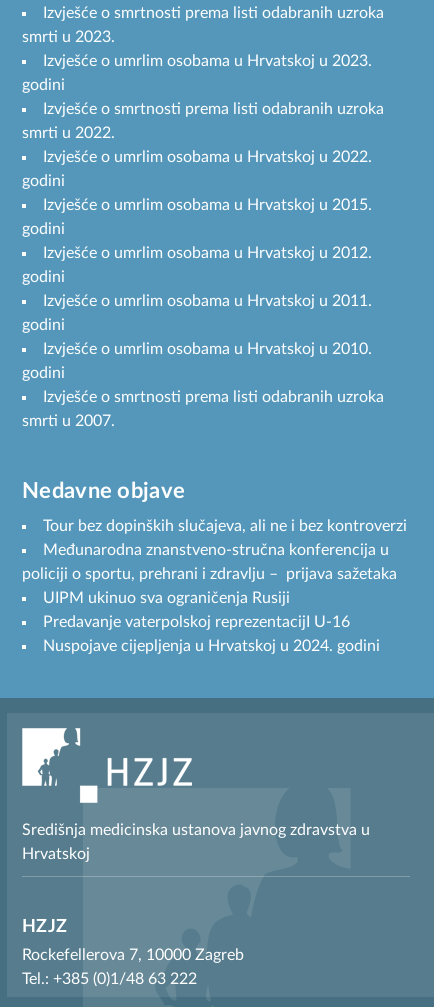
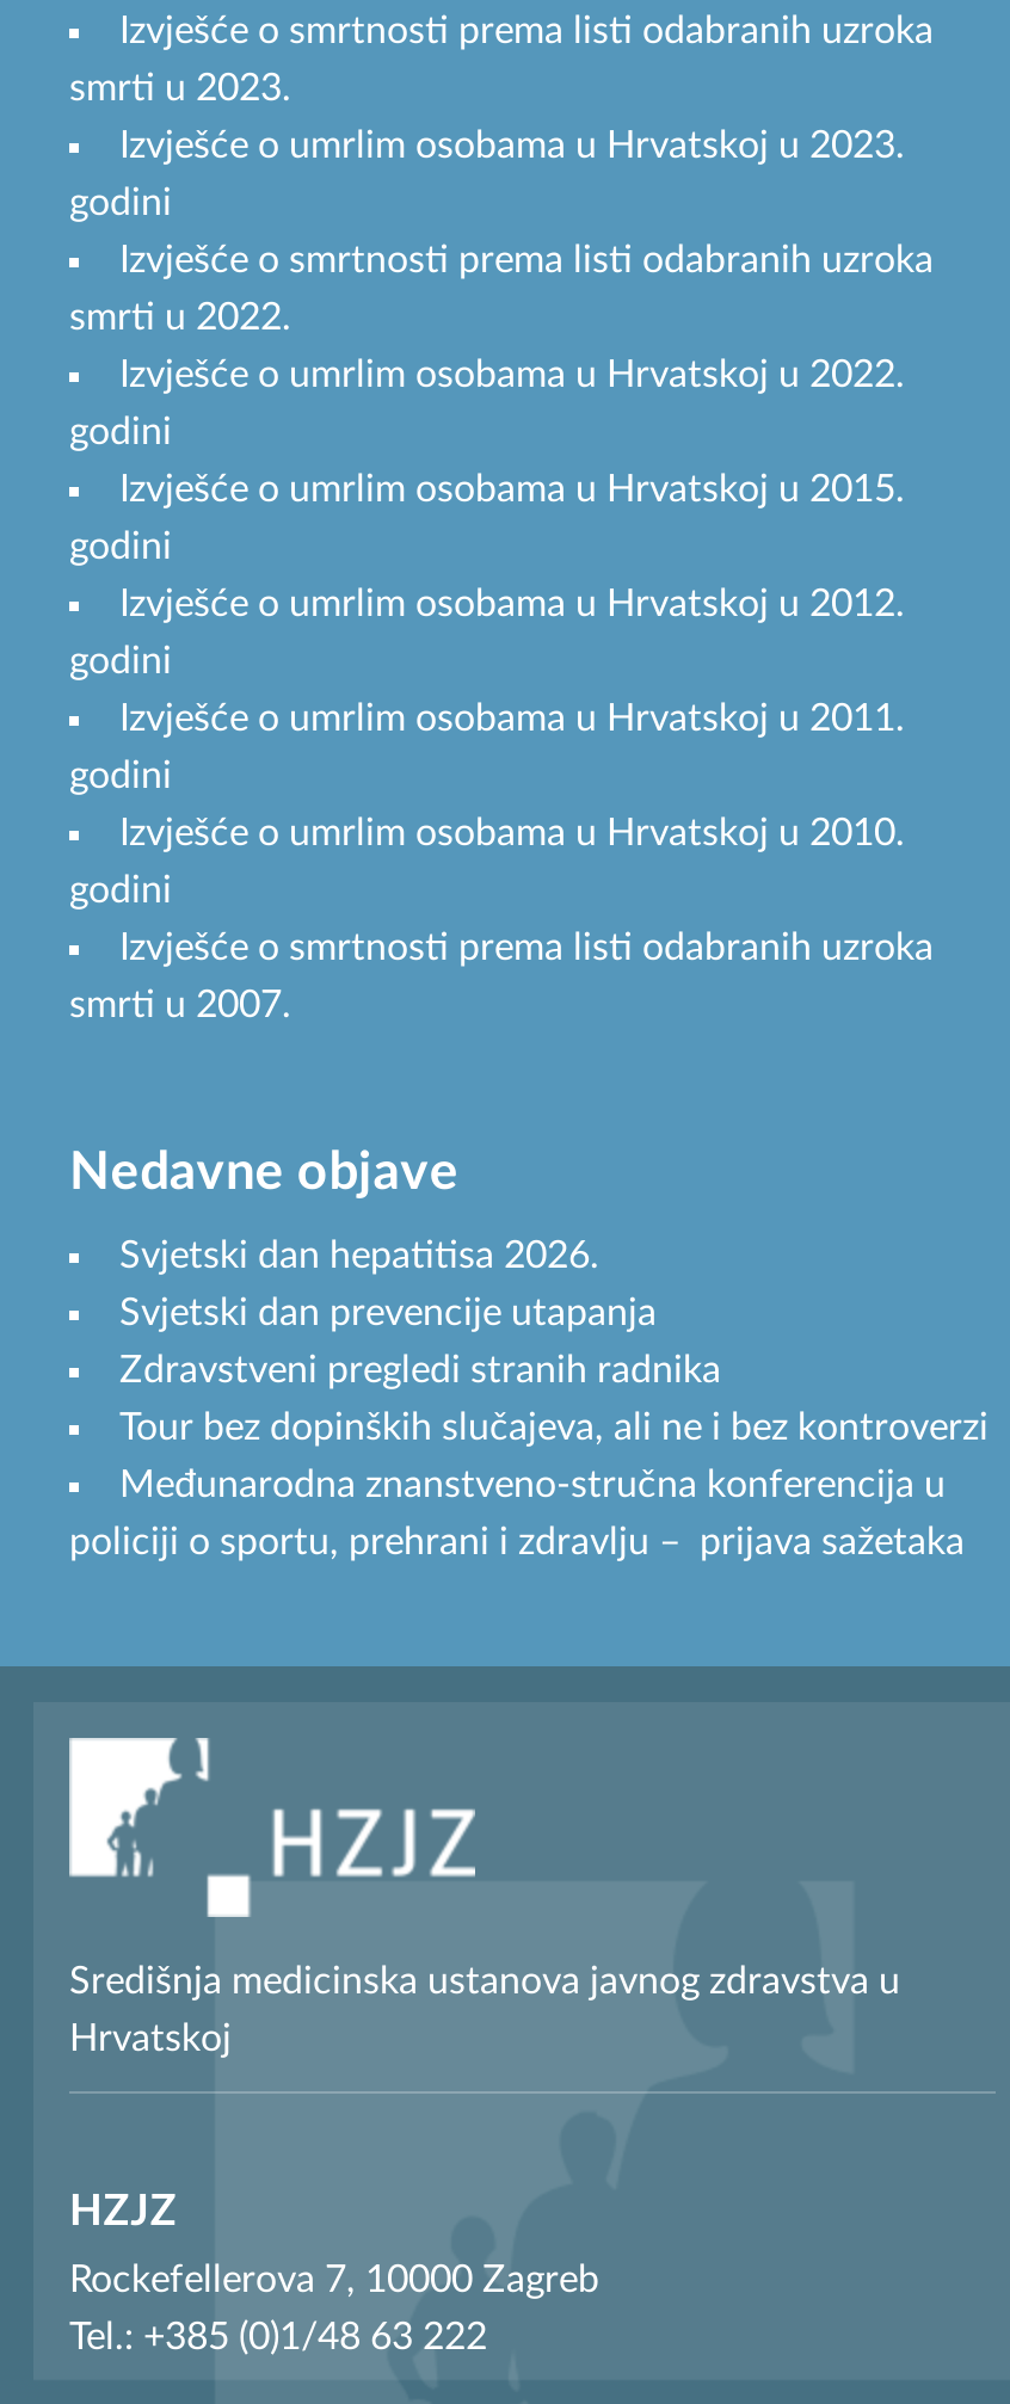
none -> [119,1237,721,1390] Svjetski dan hepatitisa 2026. | Svjetski dan prevencije utapanja | Zdravstveni pregledi stranih radnika
moved [22,518,407,582] -> [69,1409,989,1562]: Tour bez dopinških slučajeva, ali ne i bez kontroverzi | Međunarodna znanstveno-stručna konferencija u | policiji o sportu, prehrani i zdravlju – prijava sažetaka
[43,590,380,654] UIPM ukinuo sva ograničenja Rusiji | Predavanje vaterpolskoj reprezentacijI U-16 | Nuspojave cijepljenja u Hrvatskoj u 2024. godini -> none

